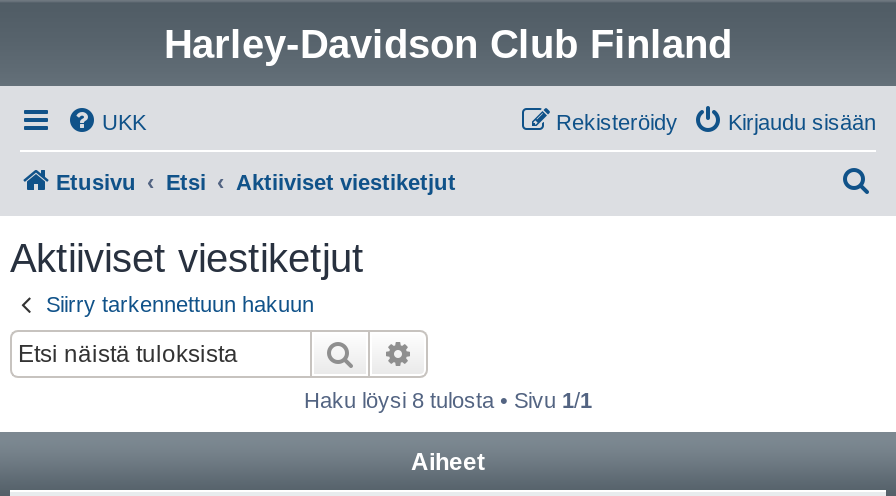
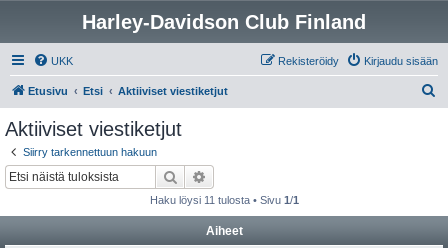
[304,387,592,411] Haku löysi 8 tulosta • Sivu 1/1 -> [149,193,298,205] Haku löysi 11 tulosta • Sivu 1/1

